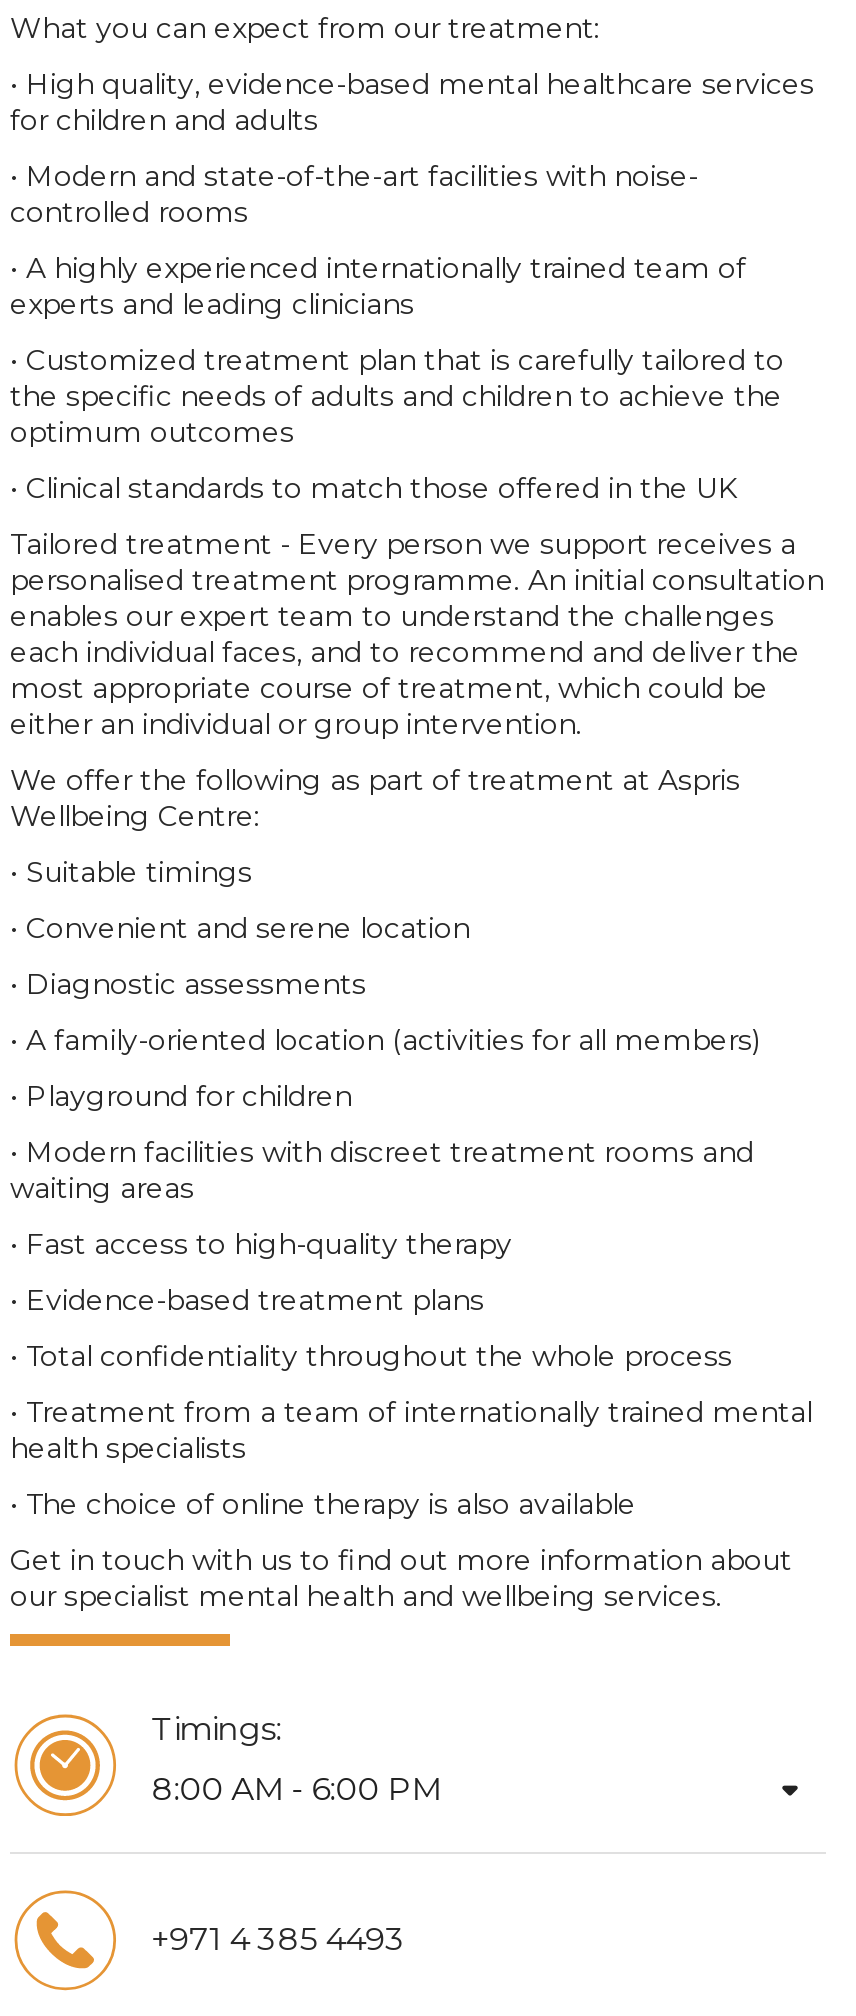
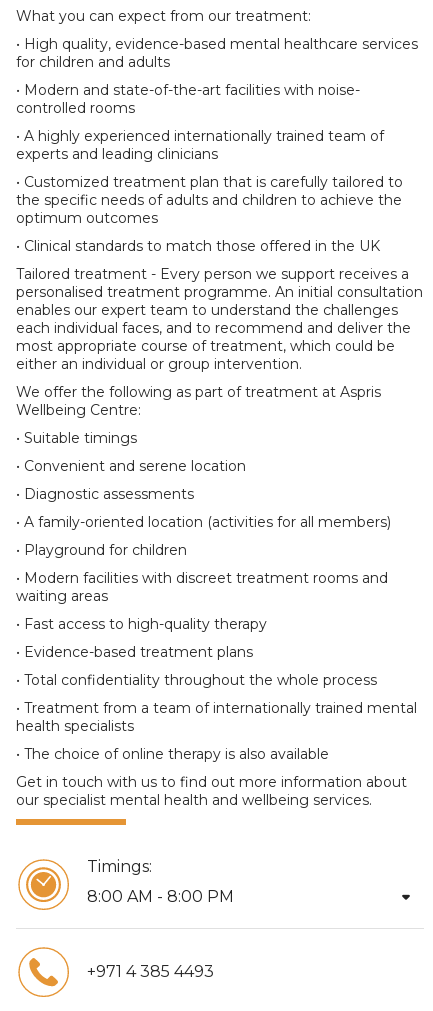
[151,1770,441,1808] 8:00 AM - 6:00 PM -> [87,887,234,906] 8:00 AM - 8:00 PM

